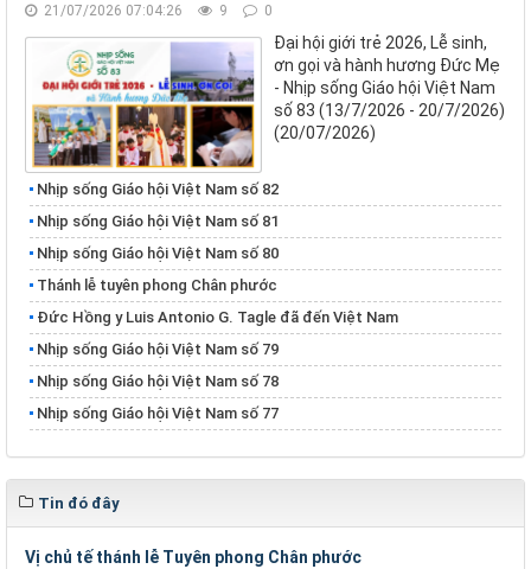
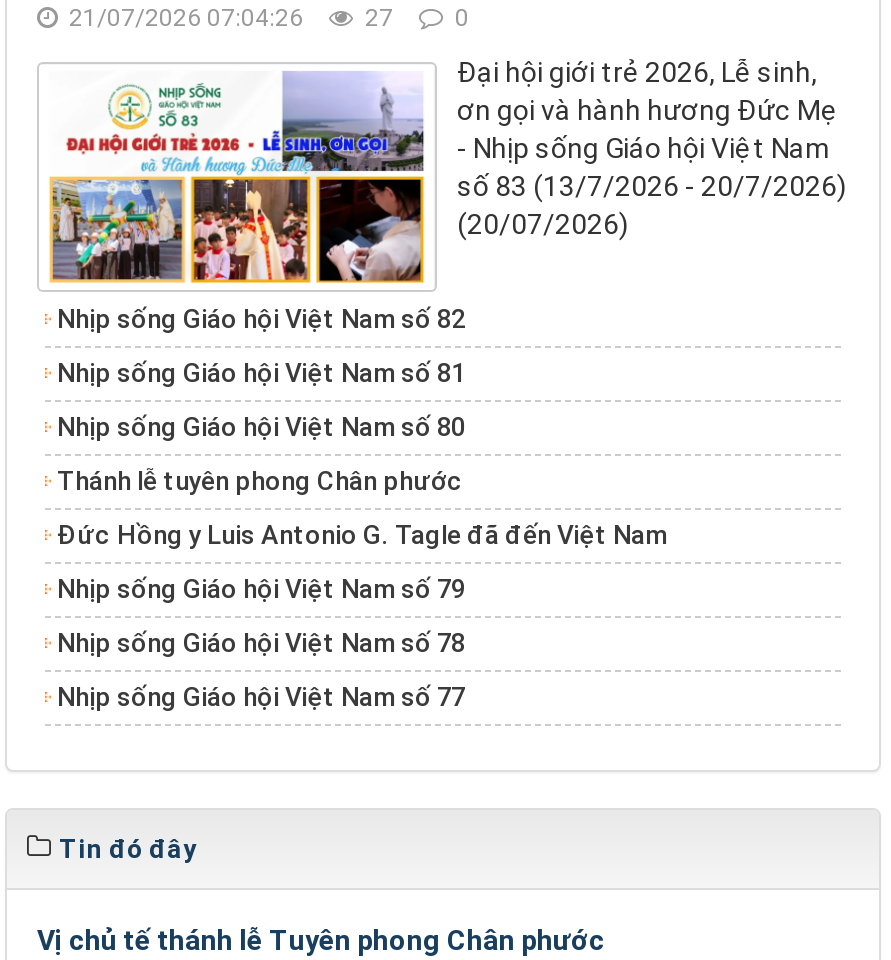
[40,2,273,19] 21/07/2026 07:04:26 9 0 -> [63,4,469,32] 21/07/2026 07:04:26 27 0

